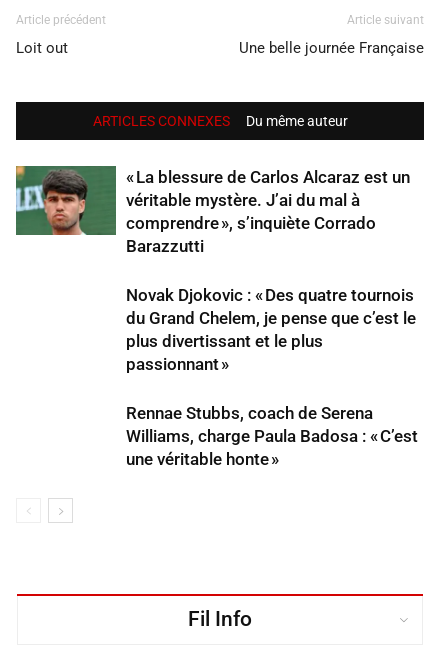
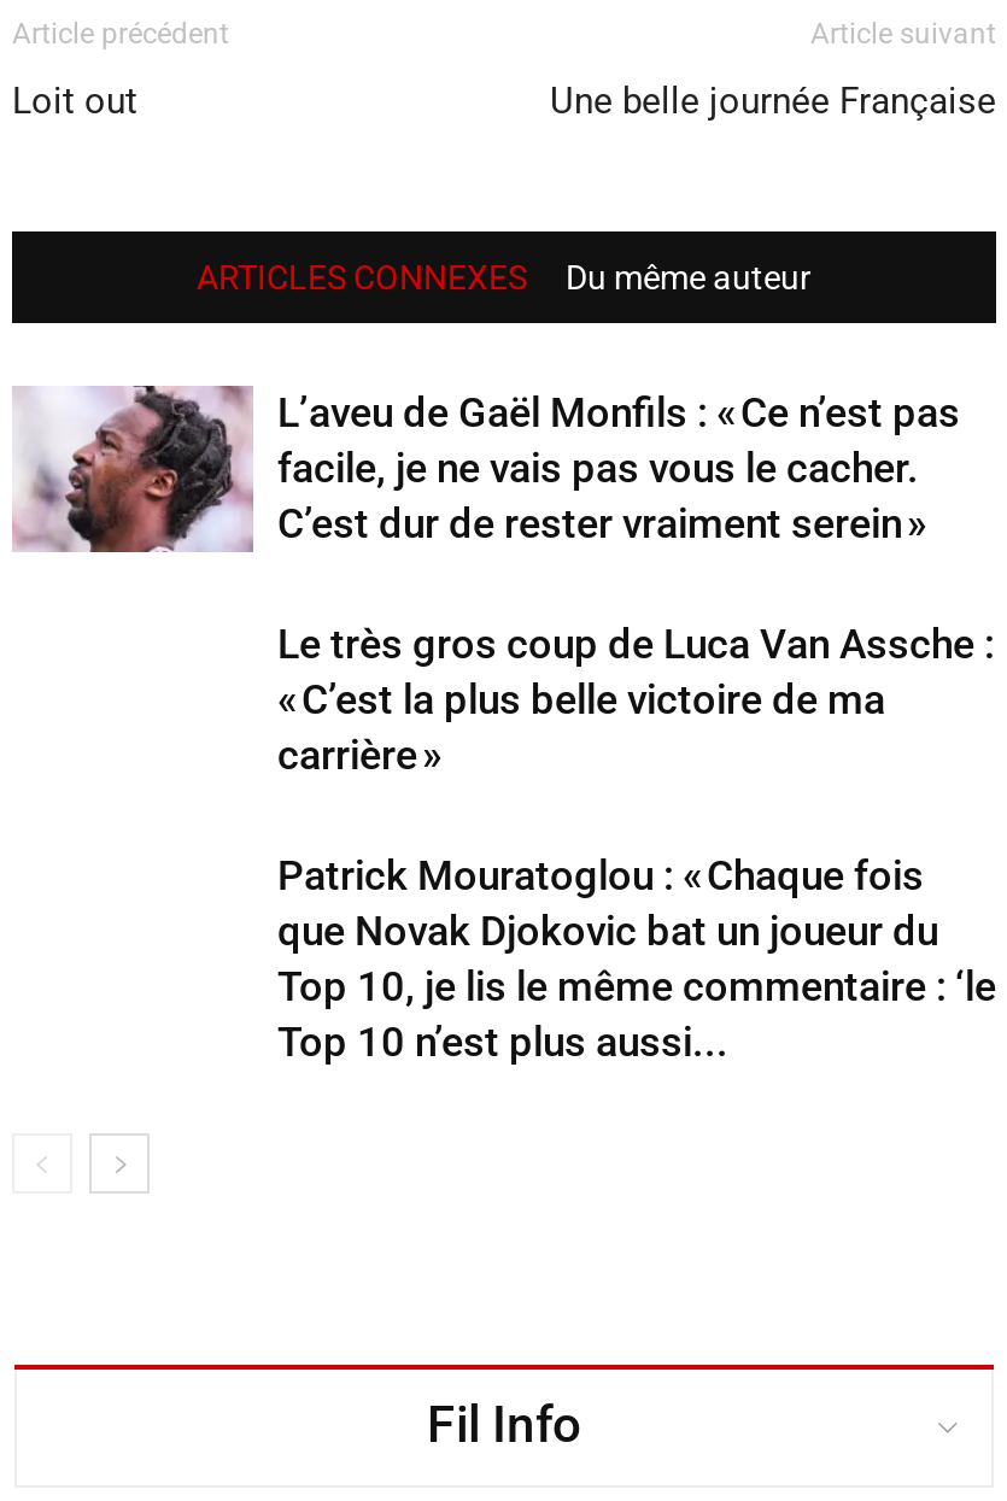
[15,165,410,256] [image] | « La blessure de Carlos Alcaraz est un | véritable mystère. J’ai du mal à | comprendre », s’inquiète Corrado | Barazzutti -> [12,383,960,552] [image] | L’aveu de Gaël Monfils : « Ce n’est pas | facile, je ne vais pas vous le cacher. | C’est dur de rester vraiment serein »
[126,285,416,374] Novak Djokovic : « Des quatre tournois | du Grand Chelem, je pense que c’est le | plus divertissant et le plus | passionnant » -> [277,620,994,779] Le très gros coup de Luca Van Assche : | « C’est la plus belle victoire de ma | carrière »
[126,403,418,469] Rennae Stubbs, coach de Serena | Williams, charge Paula Badosa : « C’est | une véritable honte » -> [277,851,996,1066] Patrick Mouratoglou : « Chaque fois | que Novak Djokovic bat un joueur du | Top 10, je lis le même commentaire : ‘le | Top 10 n’est plus aussi...

